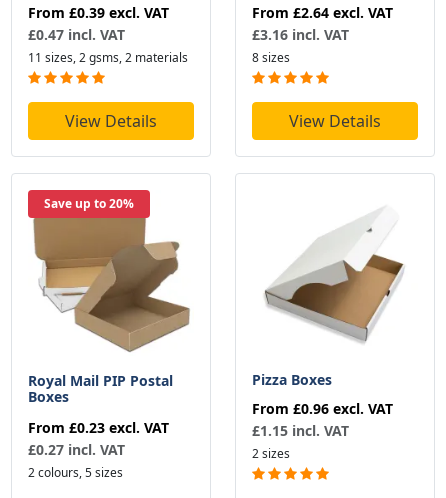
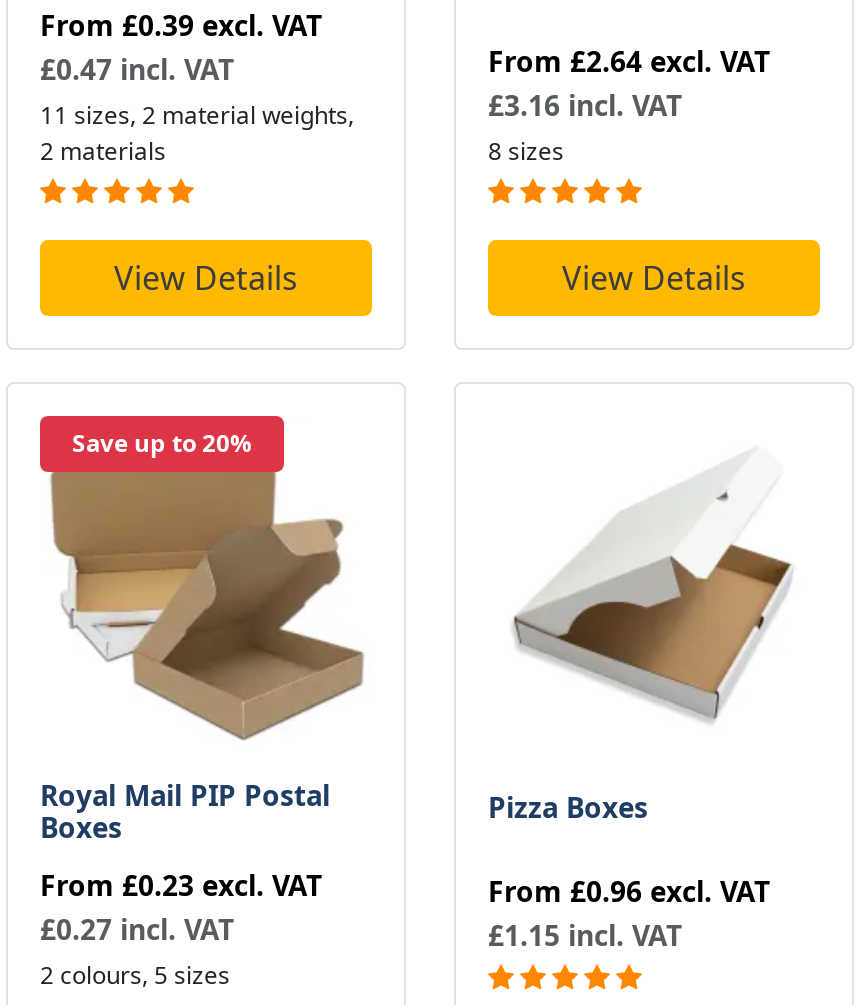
[28,49,188,66] 11 sizes, 2 gsms, 2 materials -> [40,98,354,168] 11 sizes, 2 material weights, | 2 materials
moved [252,399,393,440] -> [488,872,770,954]: From £0.96 excl. VAT | £1.15 incl. VAT
[252,445,290,462] 2 sizes -> none

